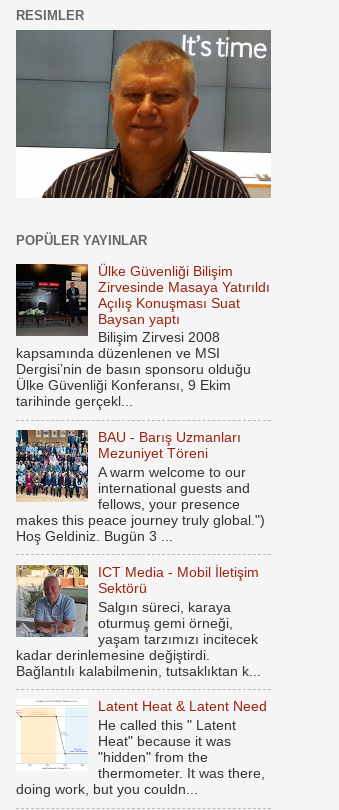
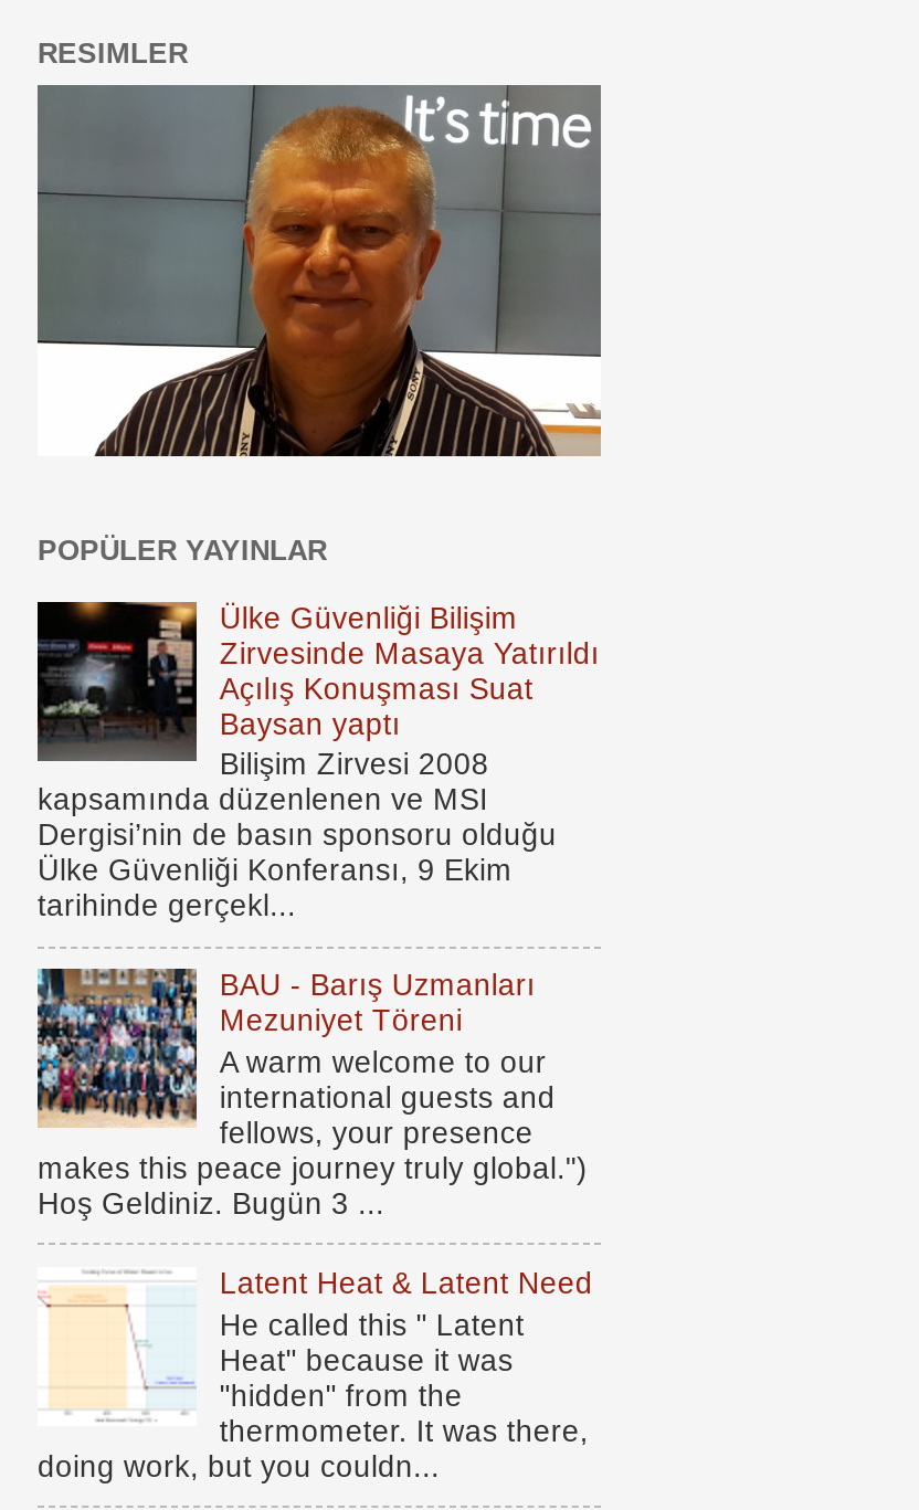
[15,564,261,678] [image] | ICT Media - Mobil İletişim | Sektörü | Salgın süreci, karaya | oturmuş gemi örneği, | yaşam tarzımızı incitecek | kadar derinlemesine değiştirdi. | Bağlantılı kalabilmenin, tutsaklıktan k... -> none

